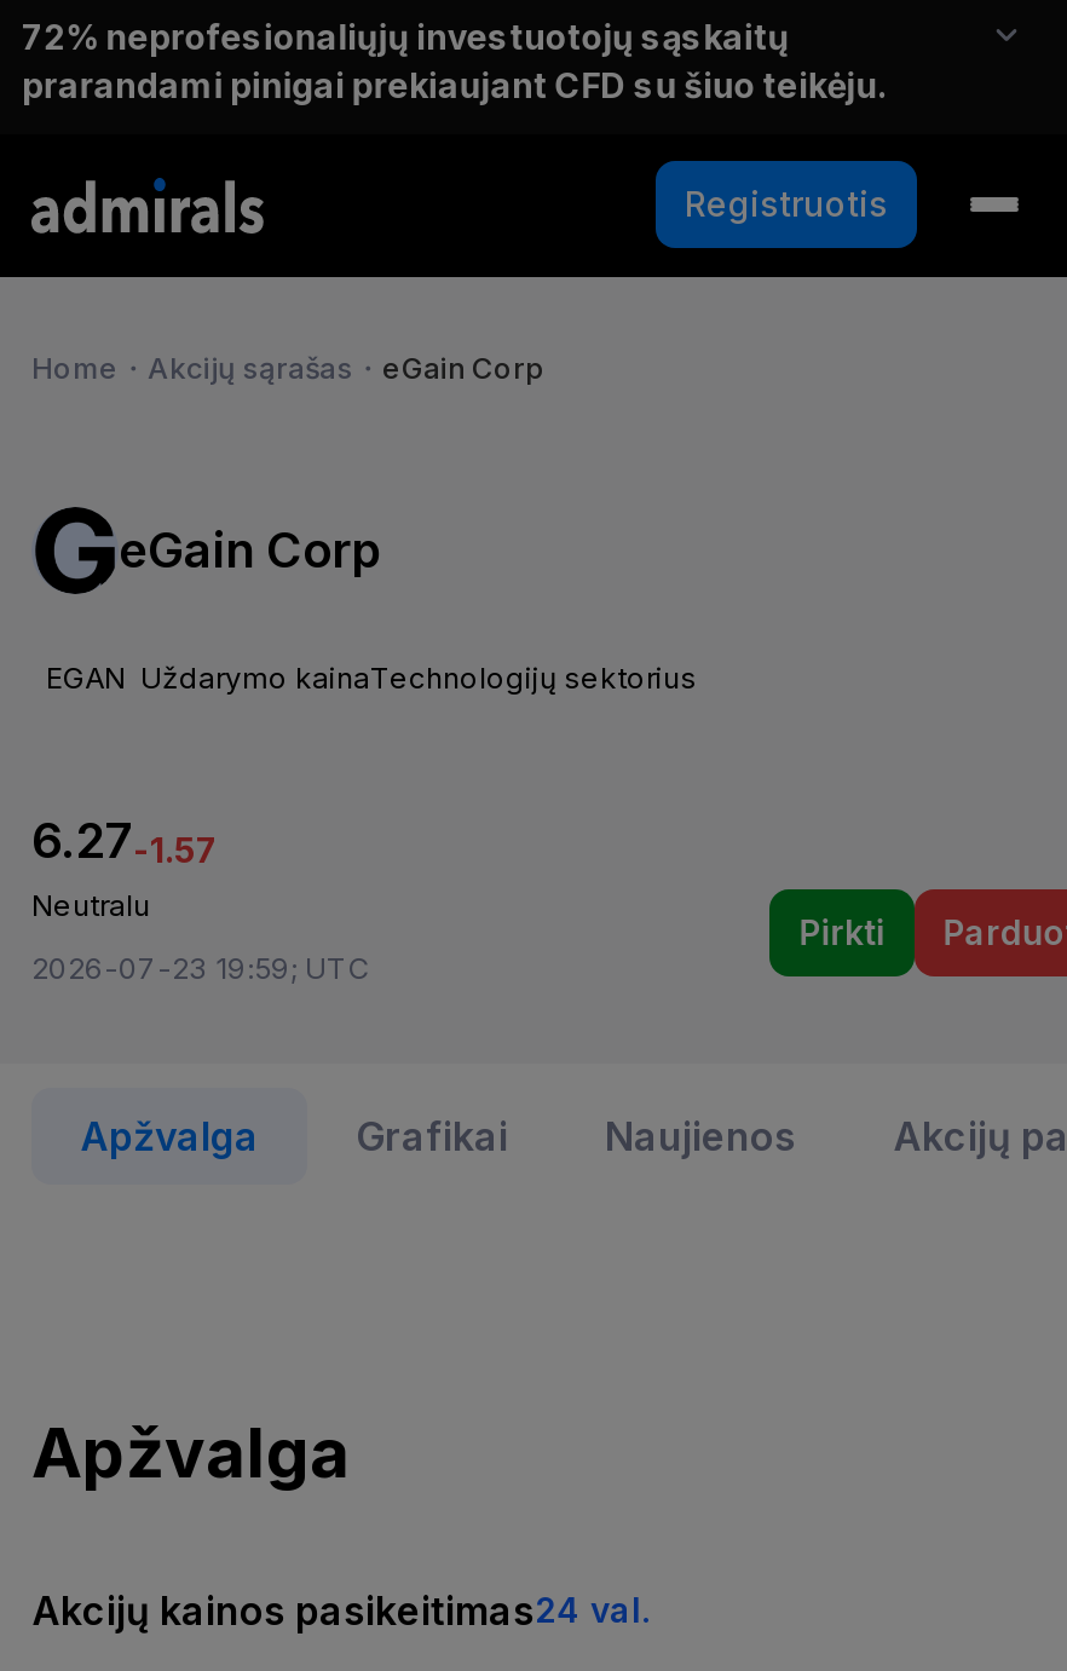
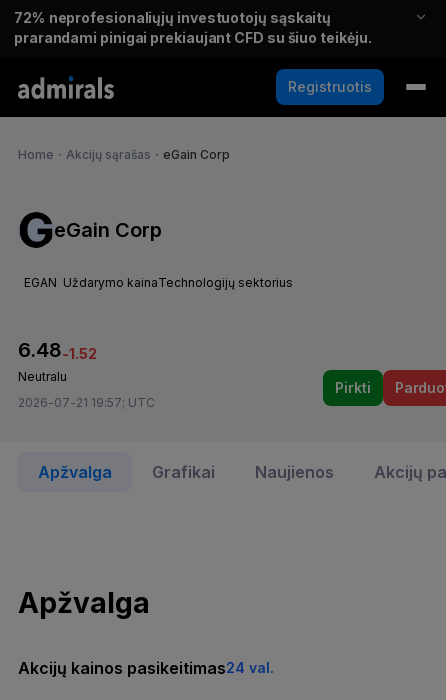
[31,813,218,871] 6.27-1.57 -> [18,338,97,362] 6.48-1.52
[31,951,370,987] 2026-07-23 19:59; UTC -> [18,395,155,410] 2026-07-21 19:57; UTC

